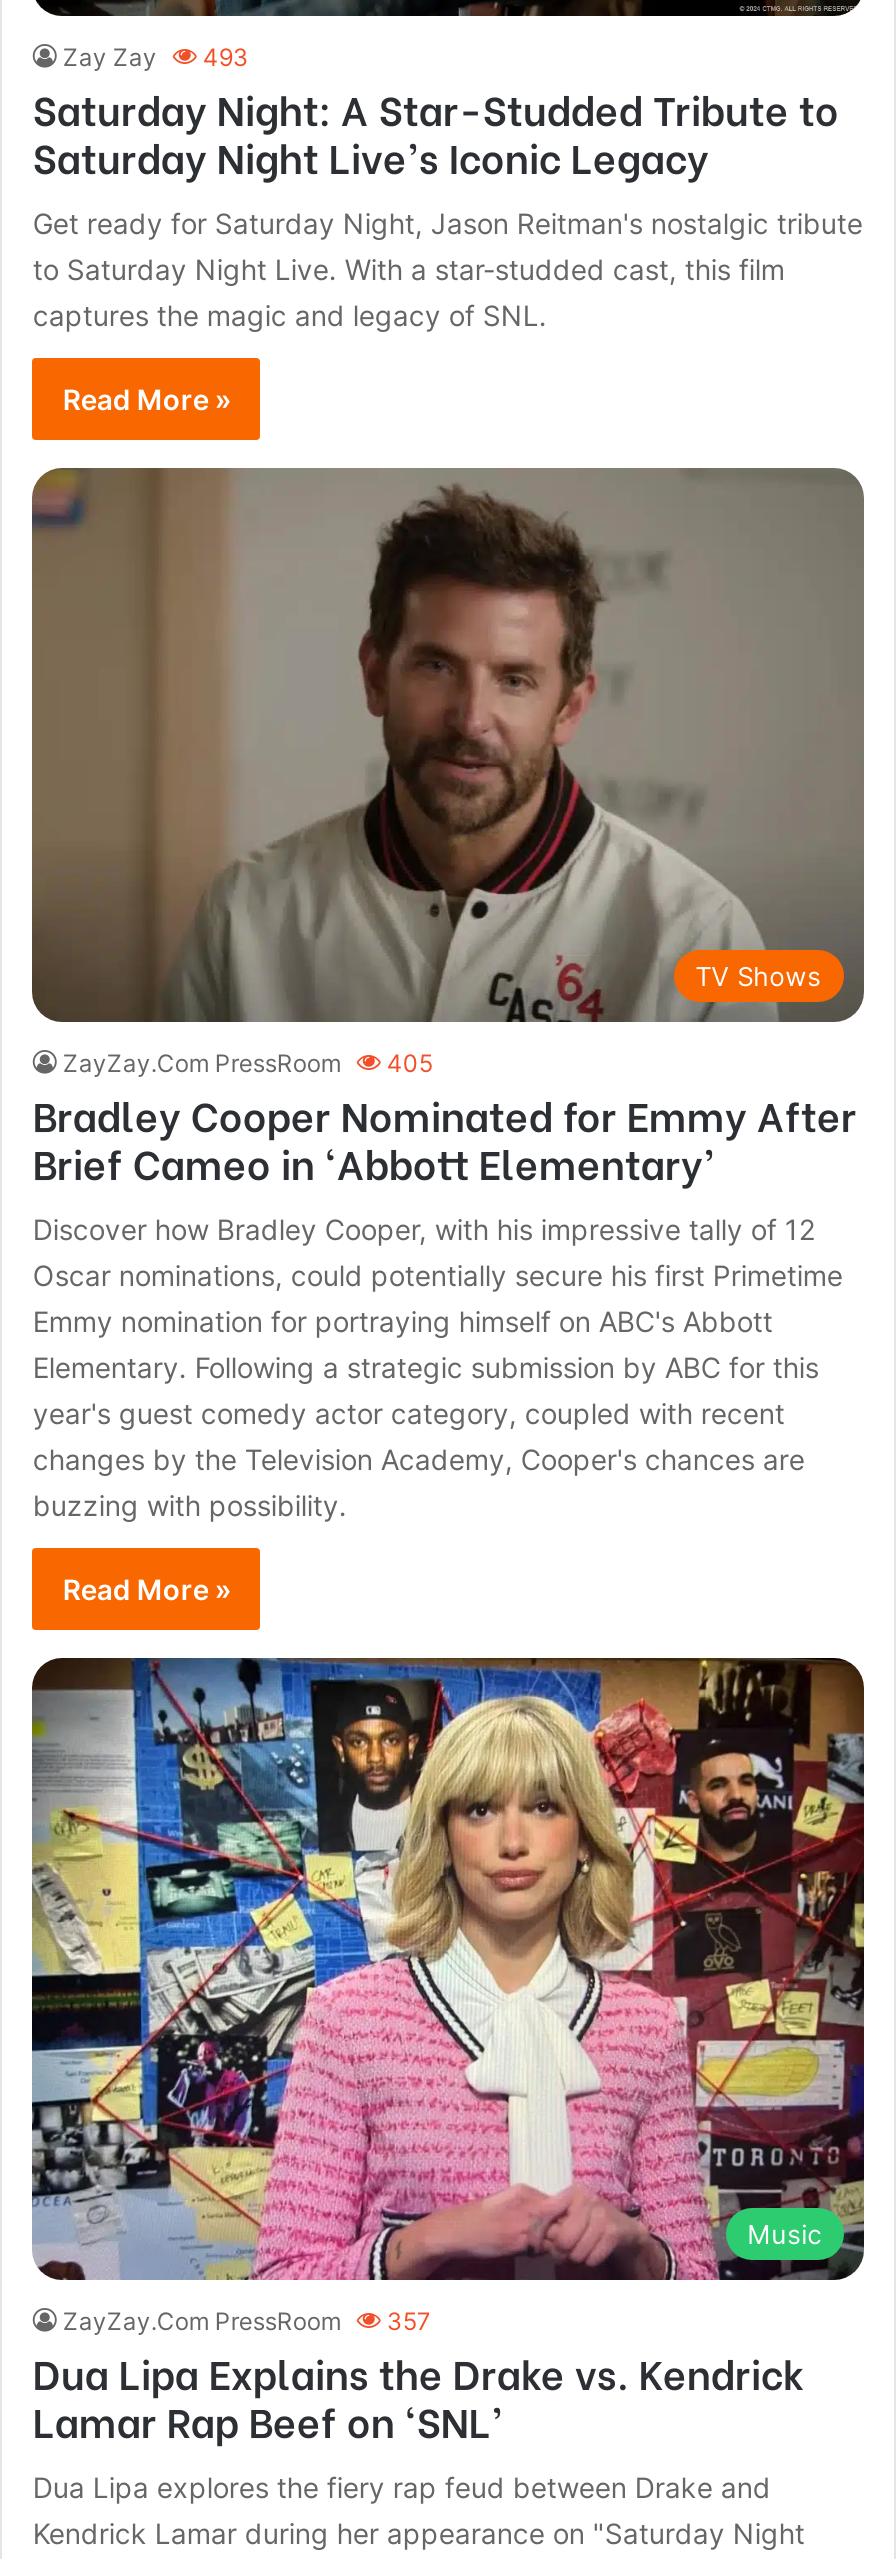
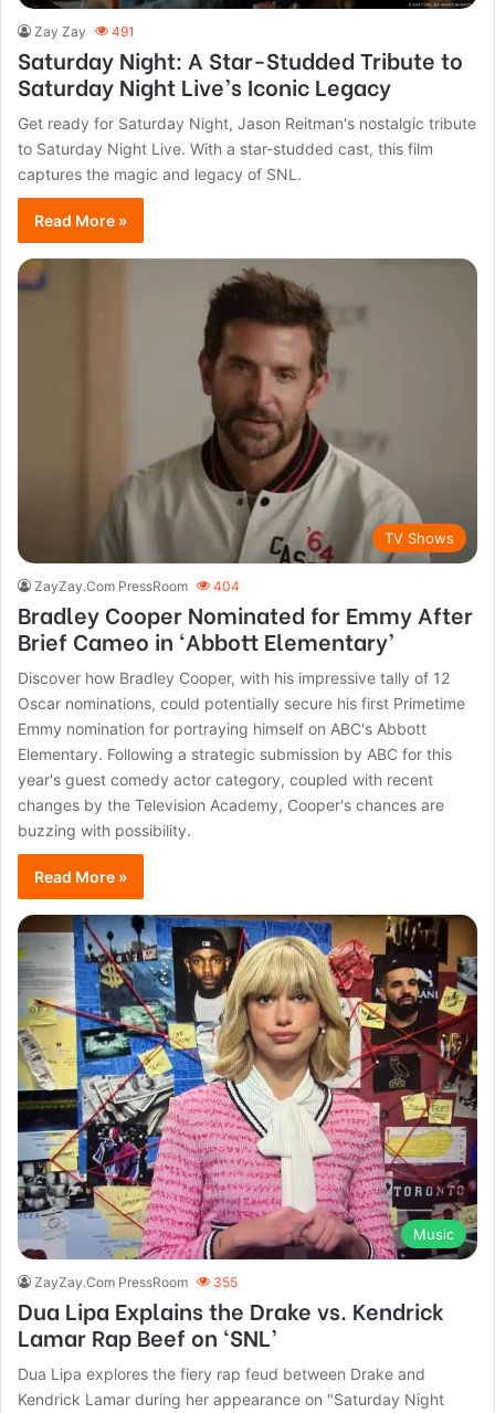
[63,41,249,71] Zay Zay 493 -> [35,23,135,39] Zay Zay 491
[63,1047,433,1077] ZayZay.Com PressRoom 405 -> [35,578,240,595] ZayZay.Com PressRoom 404
[63,2306,431,2336] ZayZay.Com PressRoom 357 -> [35,1274,238,1290] ZayZay.Com PressRoom 355

